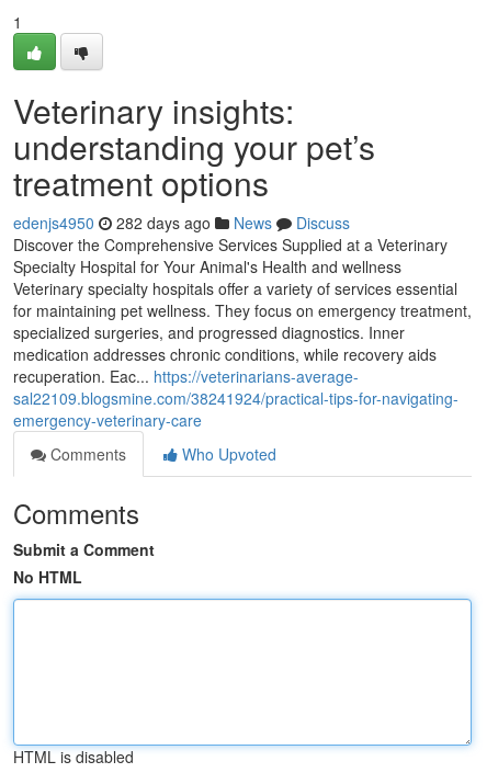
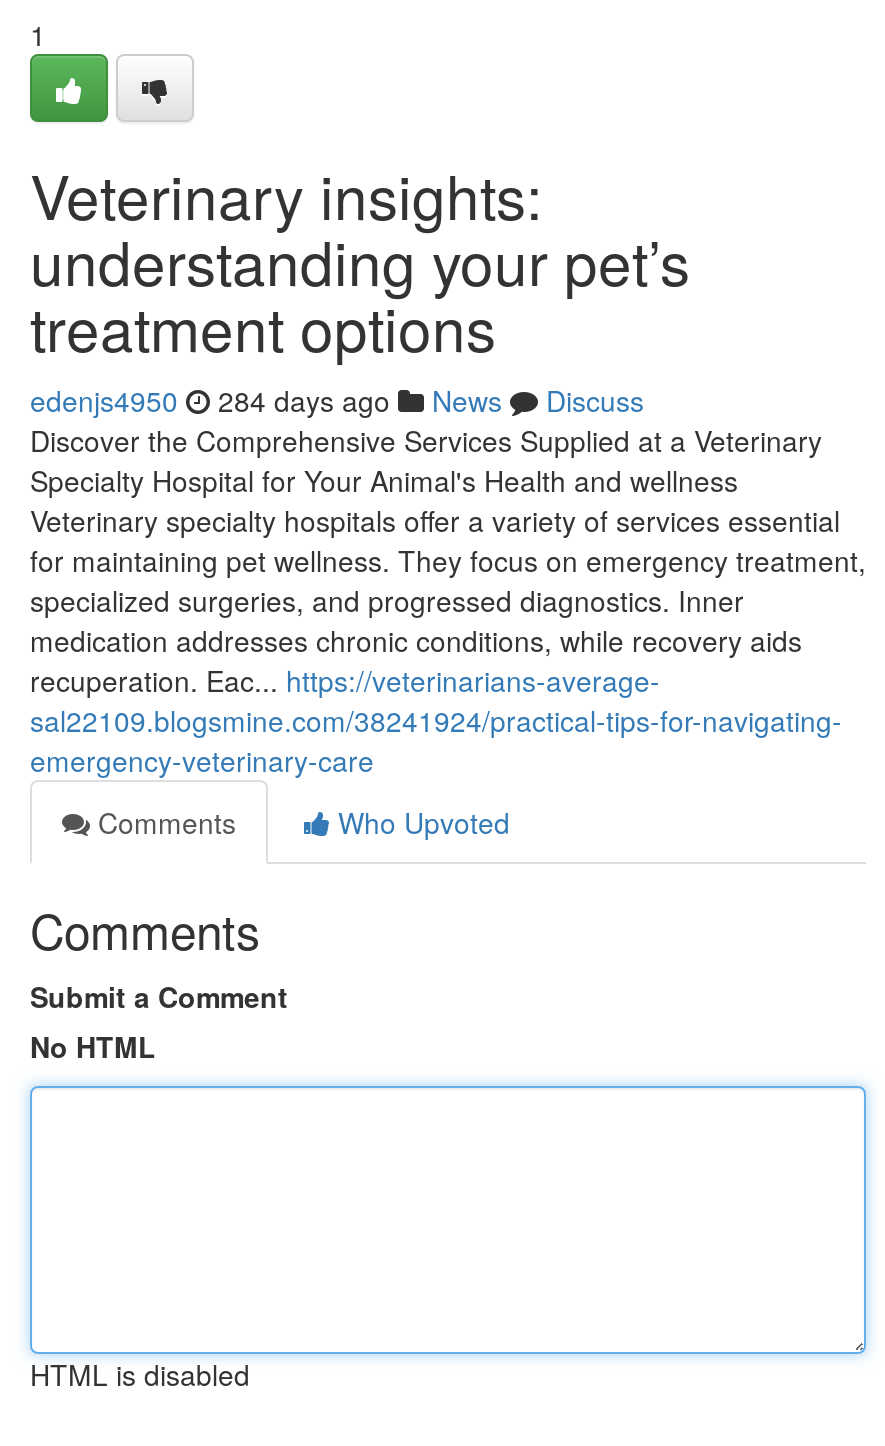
[13,212,350,234] edenjs4950 282 days ago News Discuss -> [30,380,644,420] edenjs4950 284 days ago News Discuss

